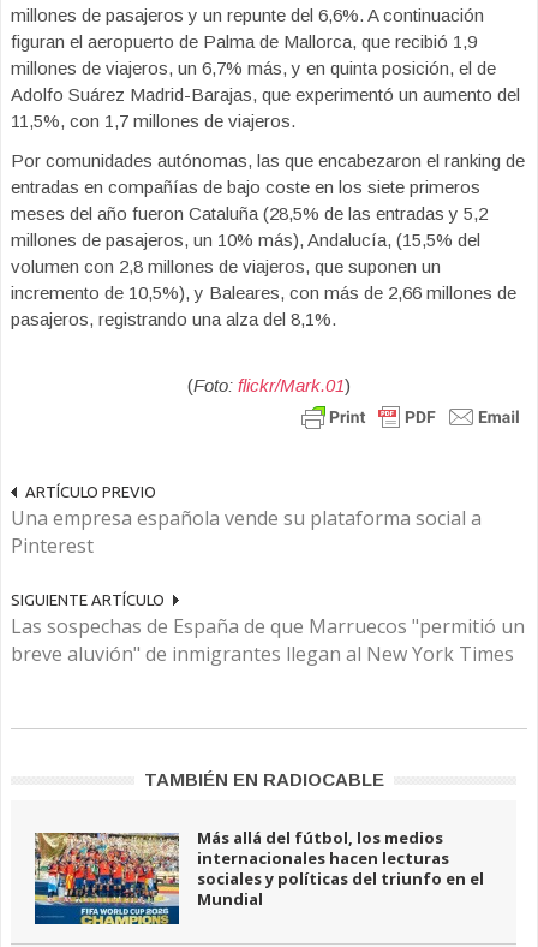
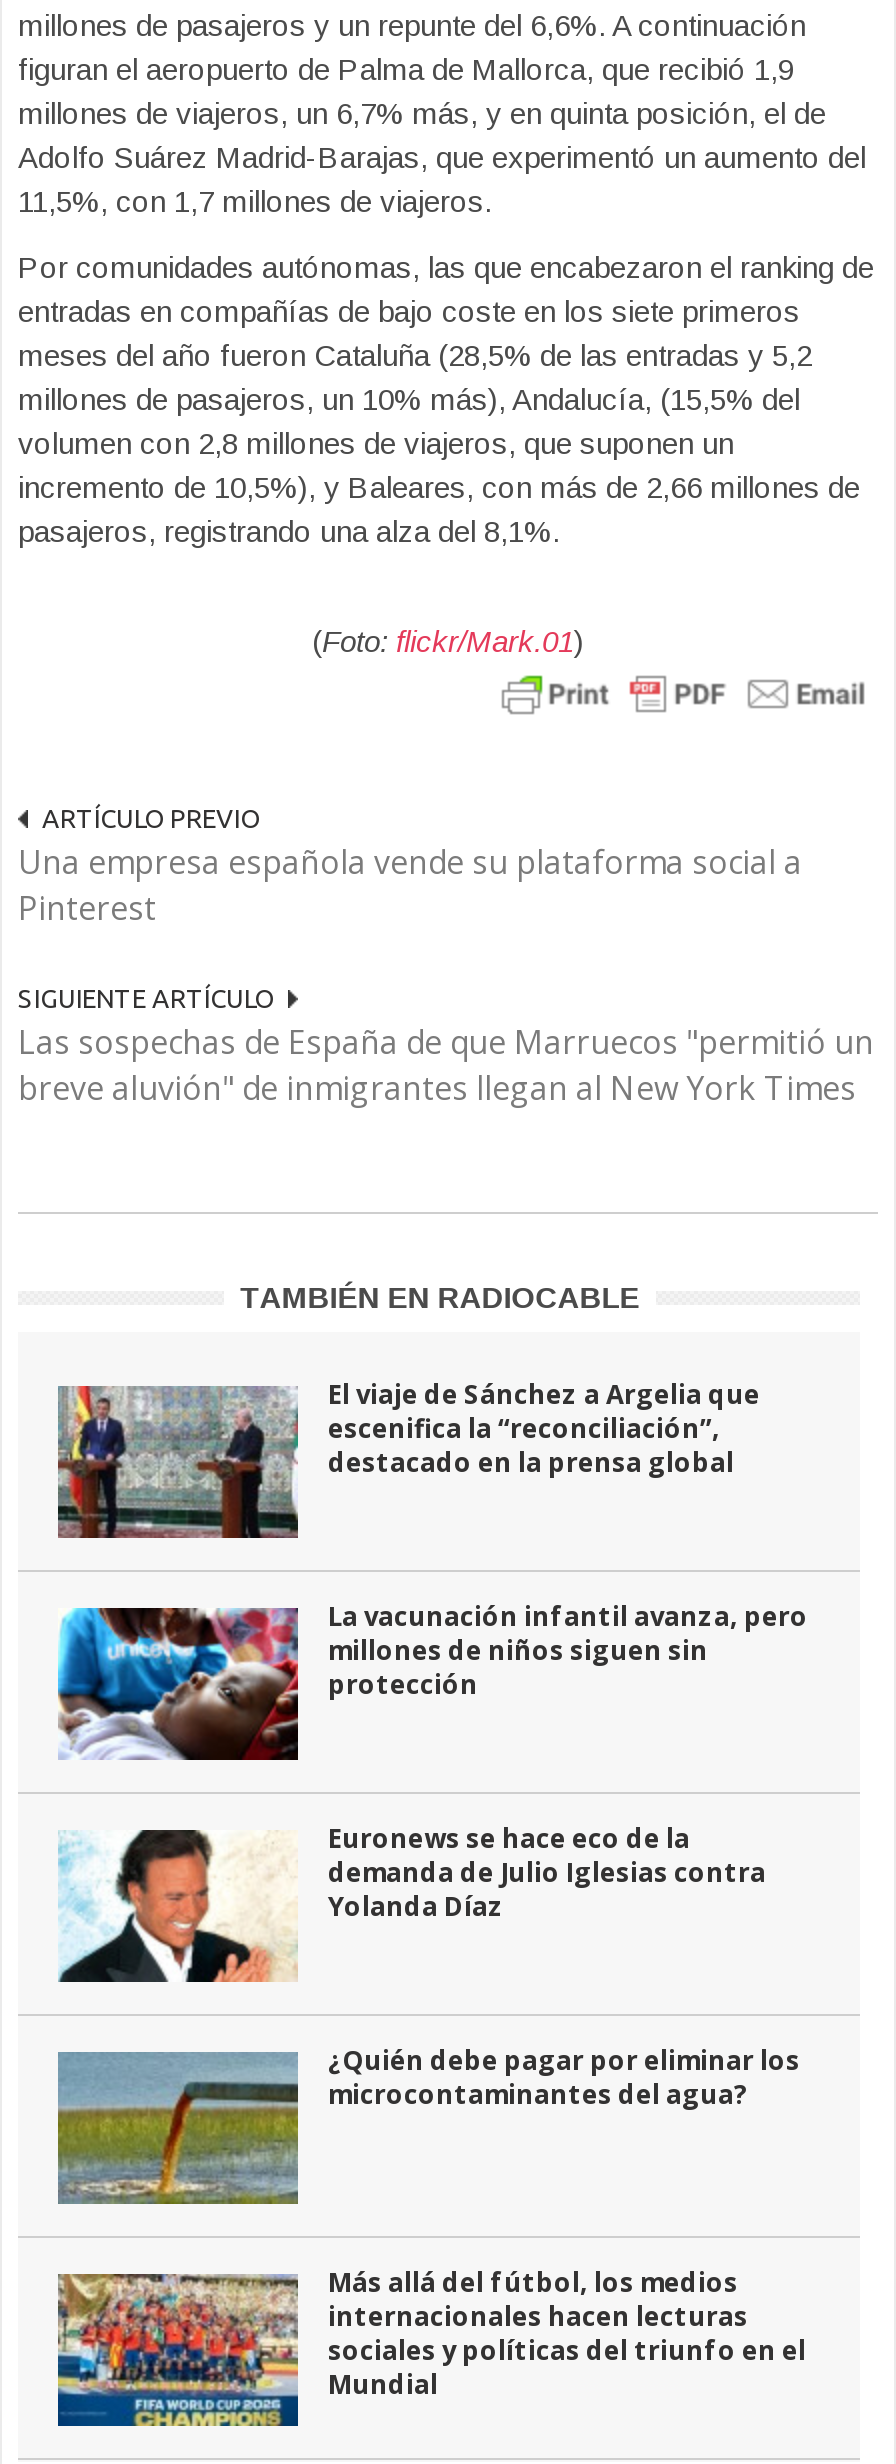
none -> [56,1376,760,1540] [image] | El viaje de Sánchez a Argelia que | escenifica la “reconciliación”, | destacado en la prensa global
none -> [56,1598,808,1762] [image] | La vacunación infantil avanza, pero | millones de niños siguen sin | protección
none -> [56,1820,766,1984] [image] | Euronews se hace eco de la | demanda de Julio Iglesias contra | Yolanda Díaz
none -> [56,2042,800,2206] [image] | ¿Quién debe pagar por eliminar los | microcontaminantes del agua?

